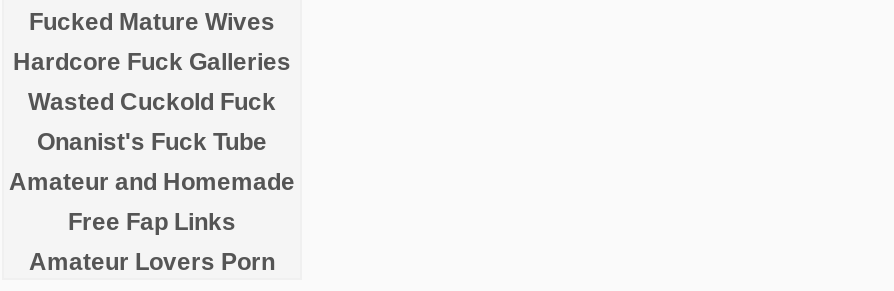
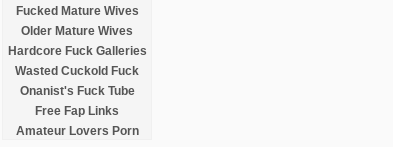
moved [13,48,291,156] -> [7,44,146,98]: Hardcore Fuck Galleries | Wasted Cuckold Fuck | Onanist's Fuck Tube
none -> [21,24,133,38] Older Mature Wives
[9,168,295,196] Amateur and Homemade -> none

